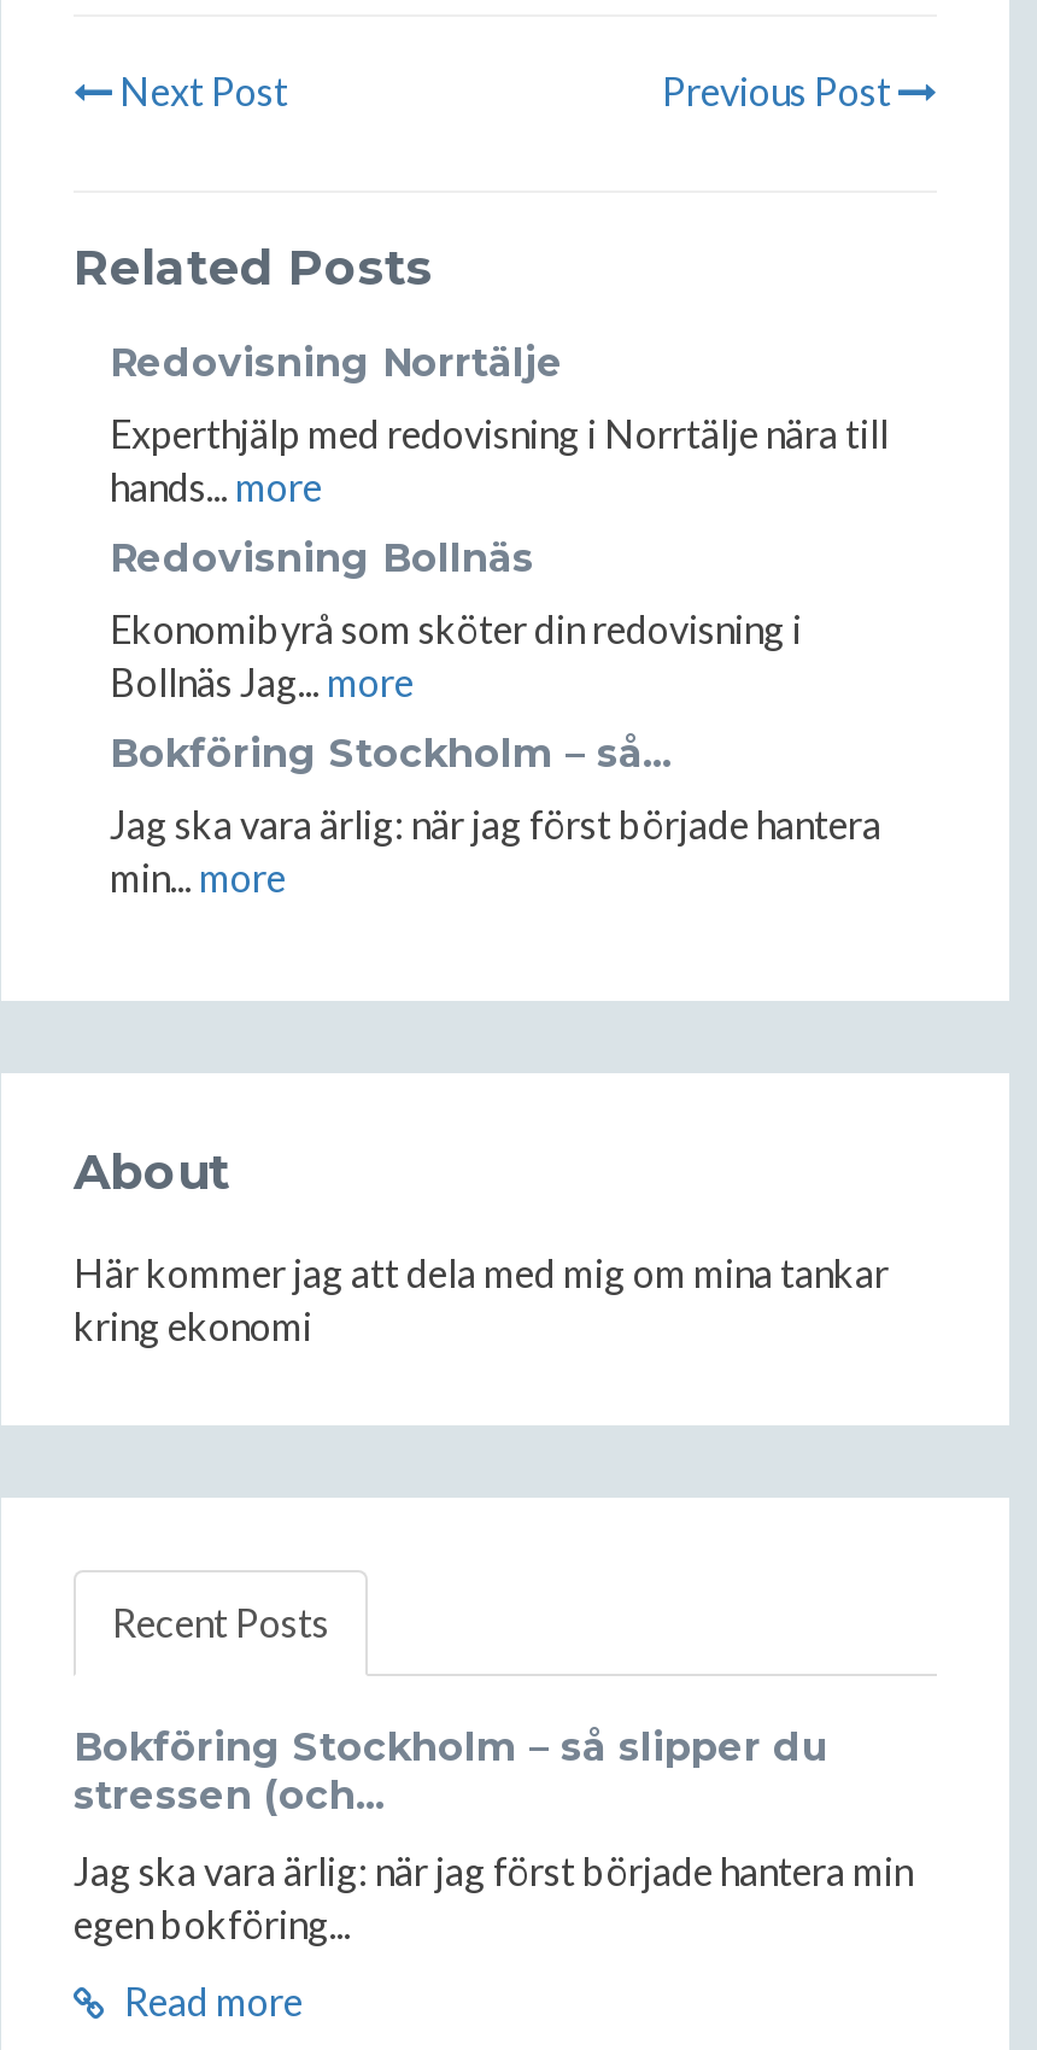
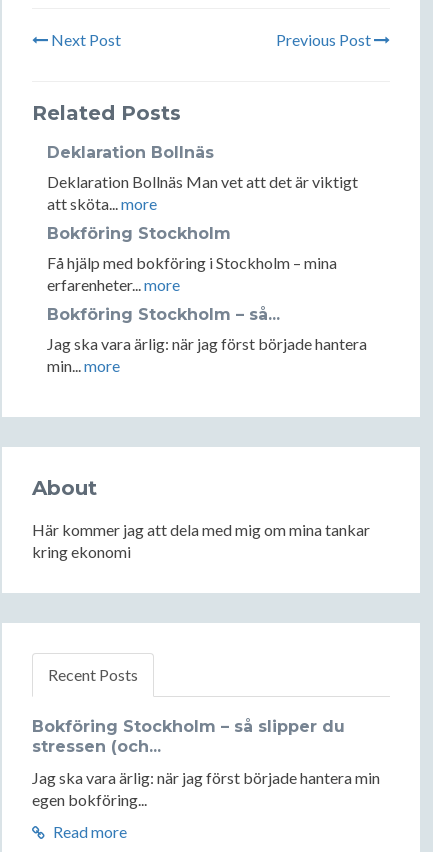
[110,340,563,386] Redovisning Norrtälje -> [47,143,214,162] Deklaration Bollnäs
[110,410,889,509] Experthjälp med redovisning i Norrtälje nära till | hands... more -> [47,172,358,213] Deklaration Bollnäs Man vet att det är viktigt | att sköta... more
[110,535,534,581] Redovisning Bollnäs -> [47,224,231,243] Bokföring Stockholm
[110,605,802,704] Ekonomibyrå som sköter din redovisning i | Bollnäs Jag... more -> [47,253,337,294] Få hjälp med bokföring i Stockholm – mina | erfarenheter... more

